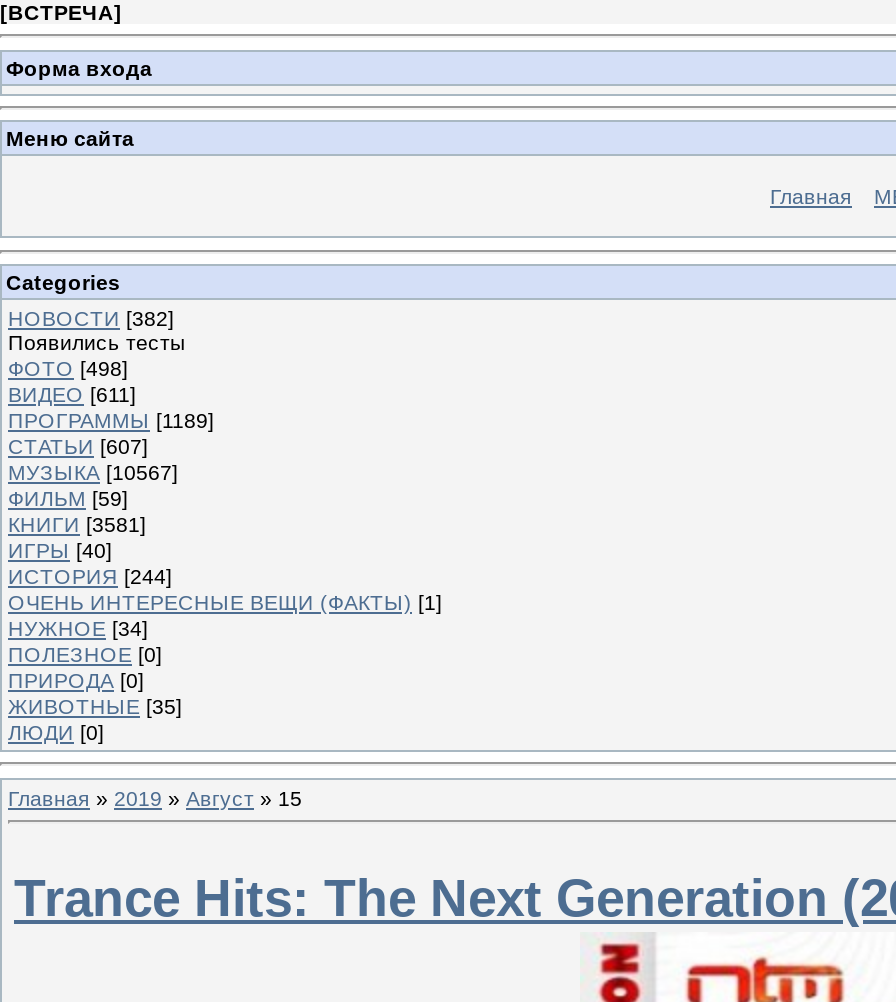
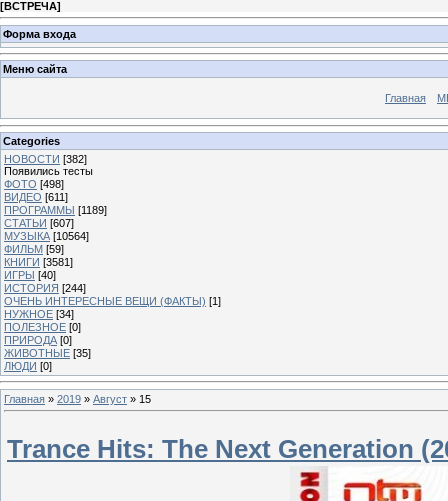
[8,460,178,484] МУЗЫКА [10567] -> [4,230,89,242] МУЗЫКА [10564]

